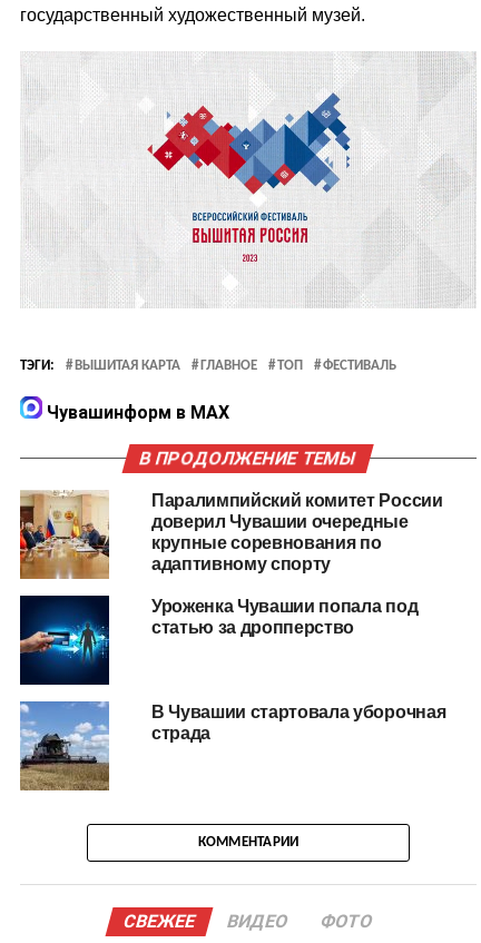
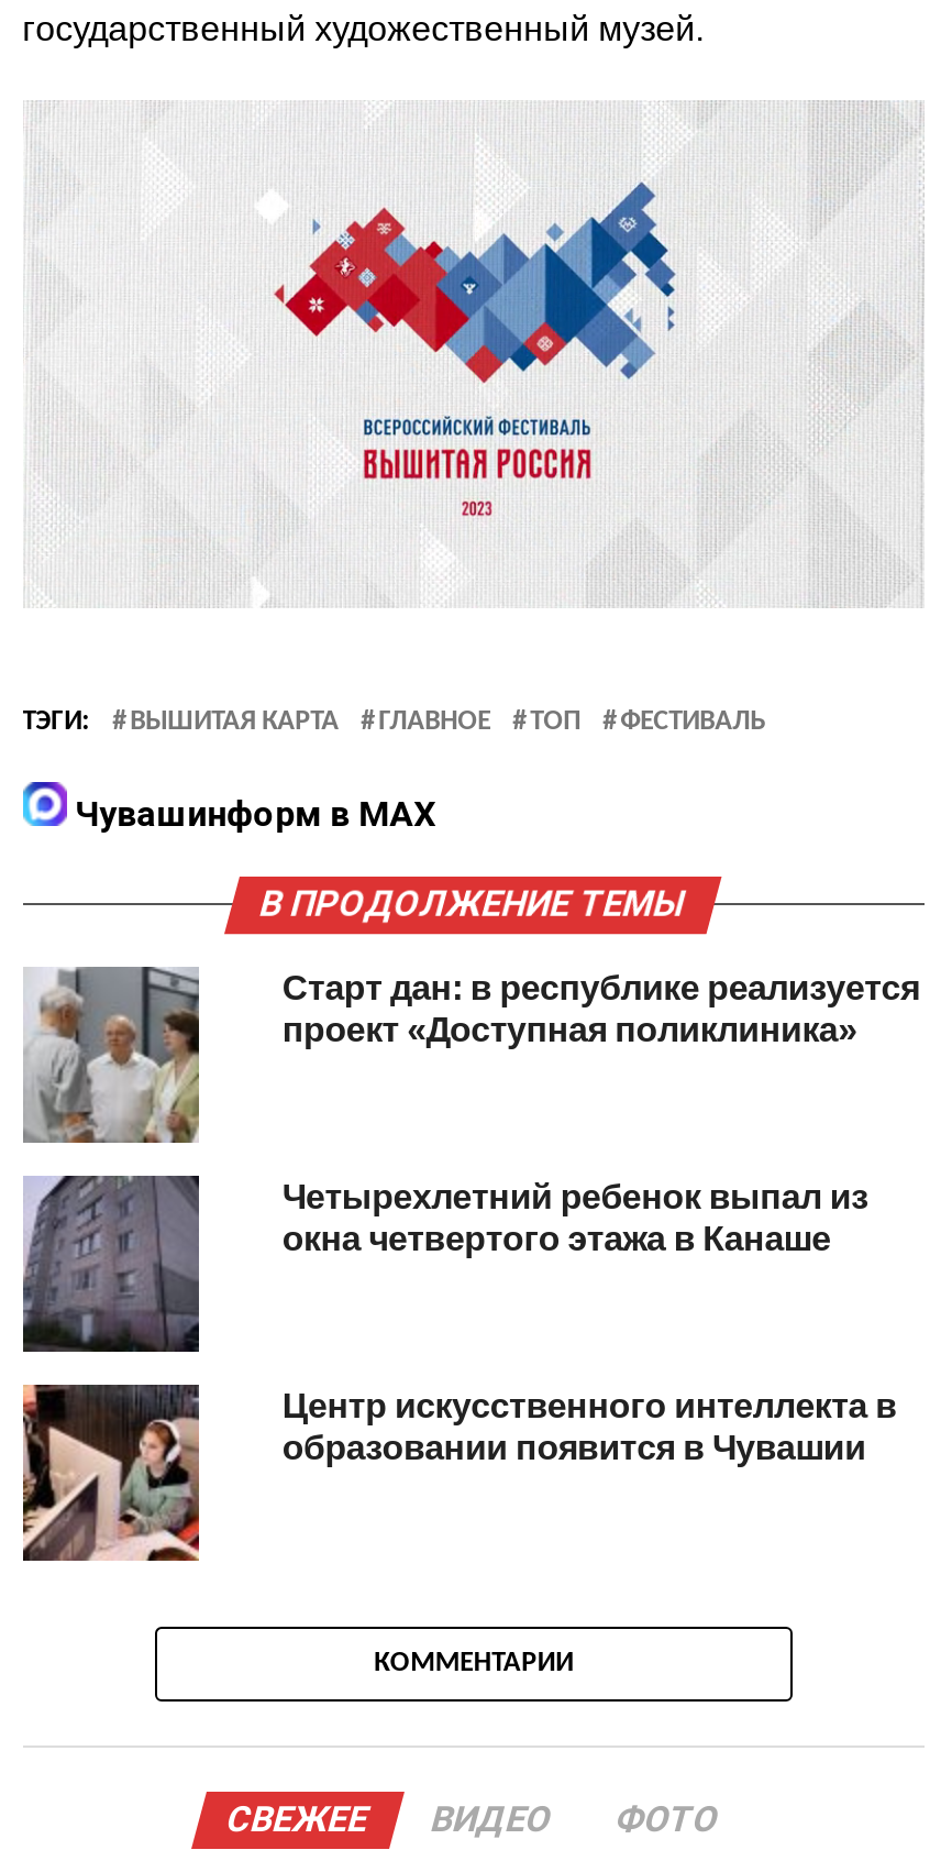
[19,490,443,579] [image] | Паралимпийский комитет России | доверил Чувашии очередные | крупные соревнования по | адаптивному спорту -> [21,965,919,1145] [image] | Старт дан: в республике реализуется | проект «Доступная поликлиника»
[19,595,418,685] [image] | Уроженка Чувашии попала под | статью за дропперство -> [21,1174,868,1352] [image] | Четырехлетний ребенок выпал из | окна четвертого этажа в Канаше
[19,700,446,792] [image] | В Чувашии стартовала уборочная | страда -> [21,1383,897,1563] [image] | Центр искусственного интеллекта в | образовании появится в Чувашии

